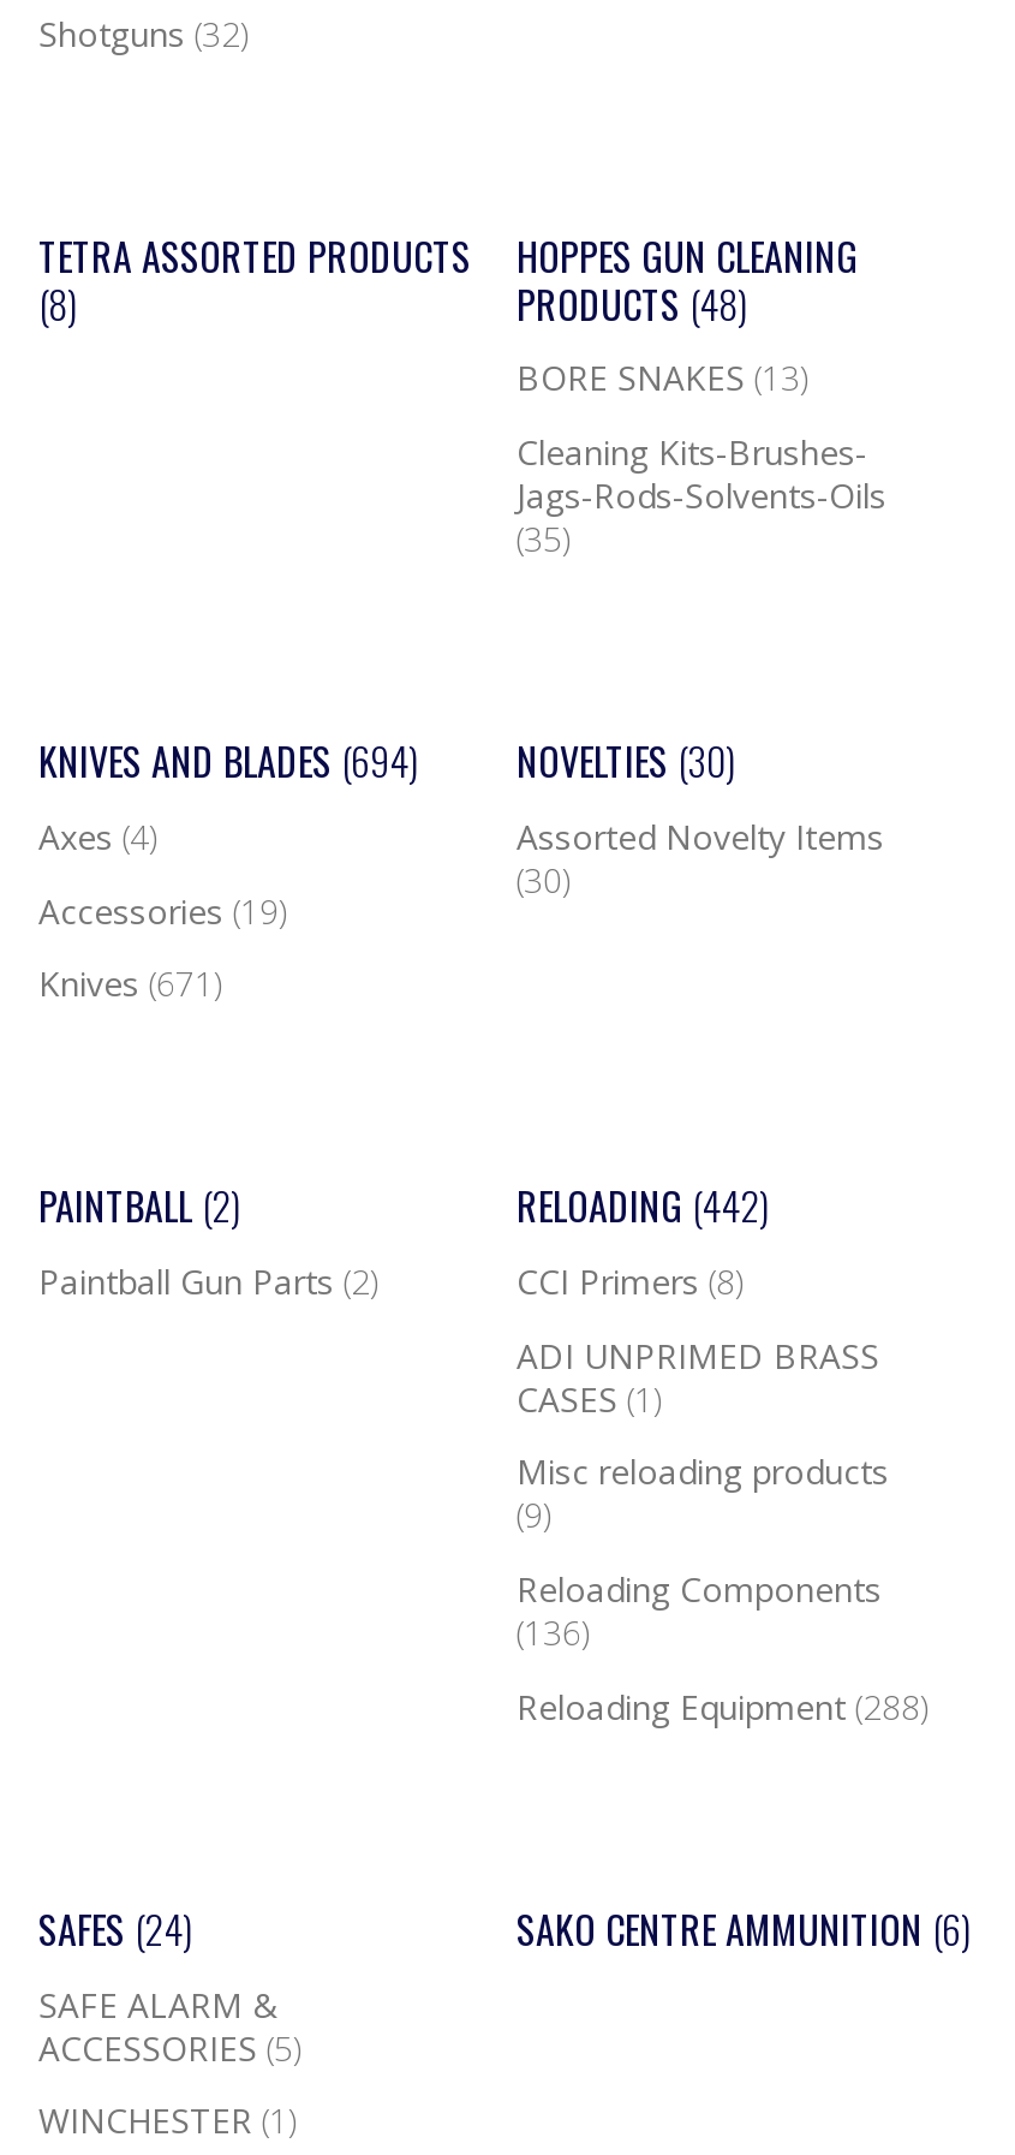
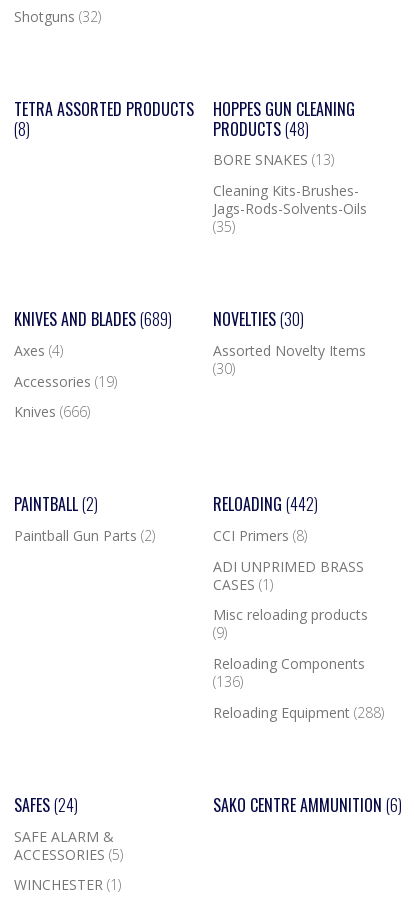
[38,732,418,789] KNIVES AND BLADES (694) -> [14,307,172,331] KNIVES AND BLADES (689)
[38,961,221,1007] Knives (671) -> [14,402,90,421] Knives (666)

